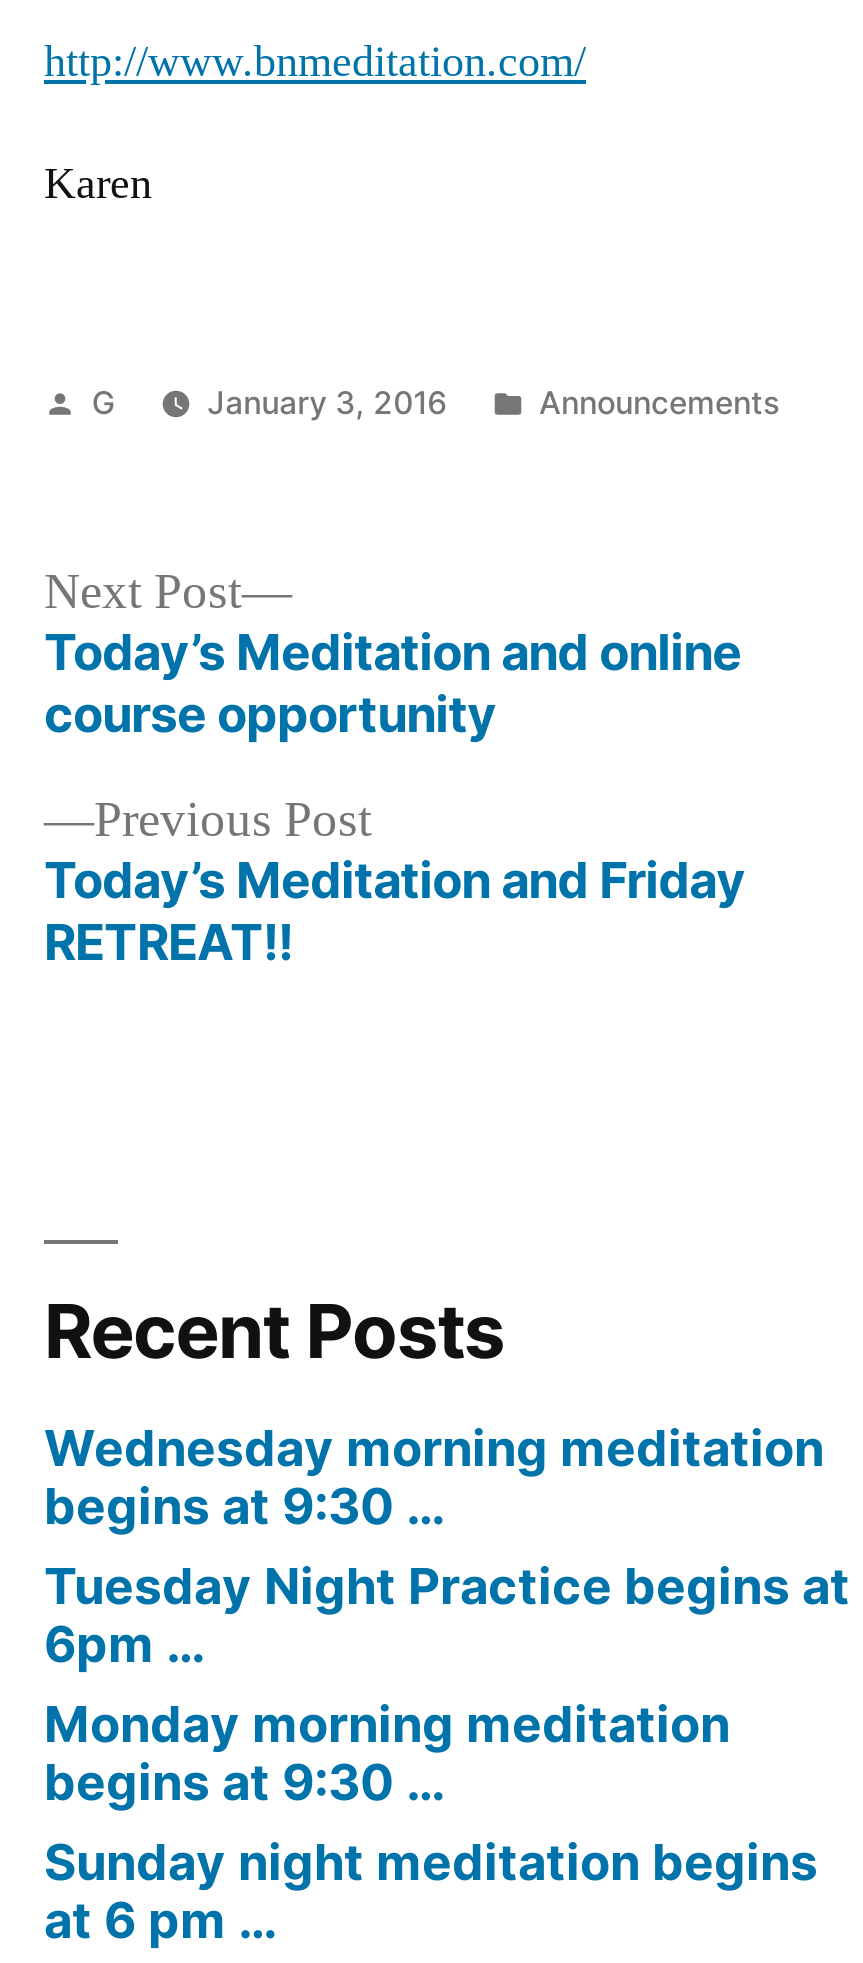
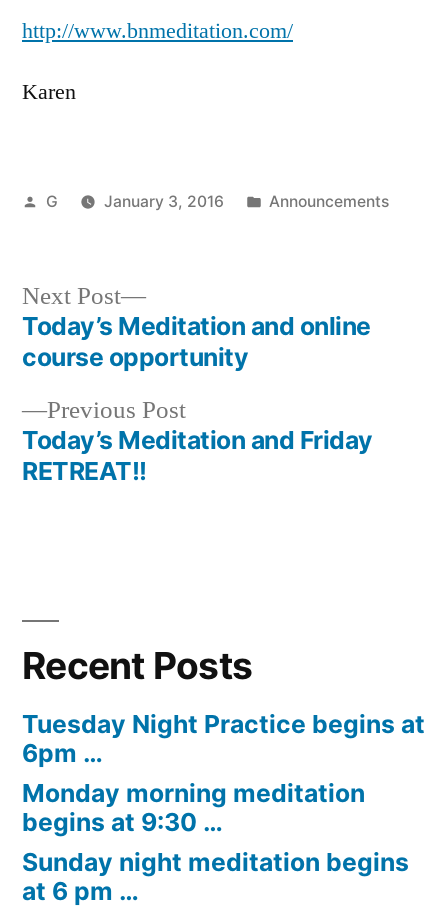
[44,1417,824,1535] Wednesday morning meditation | begins at 9:30 … -> none

